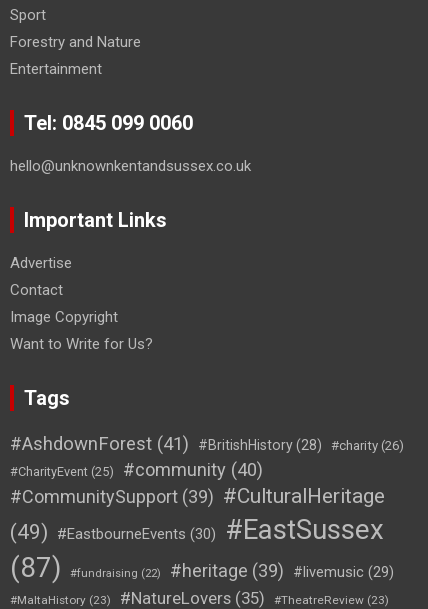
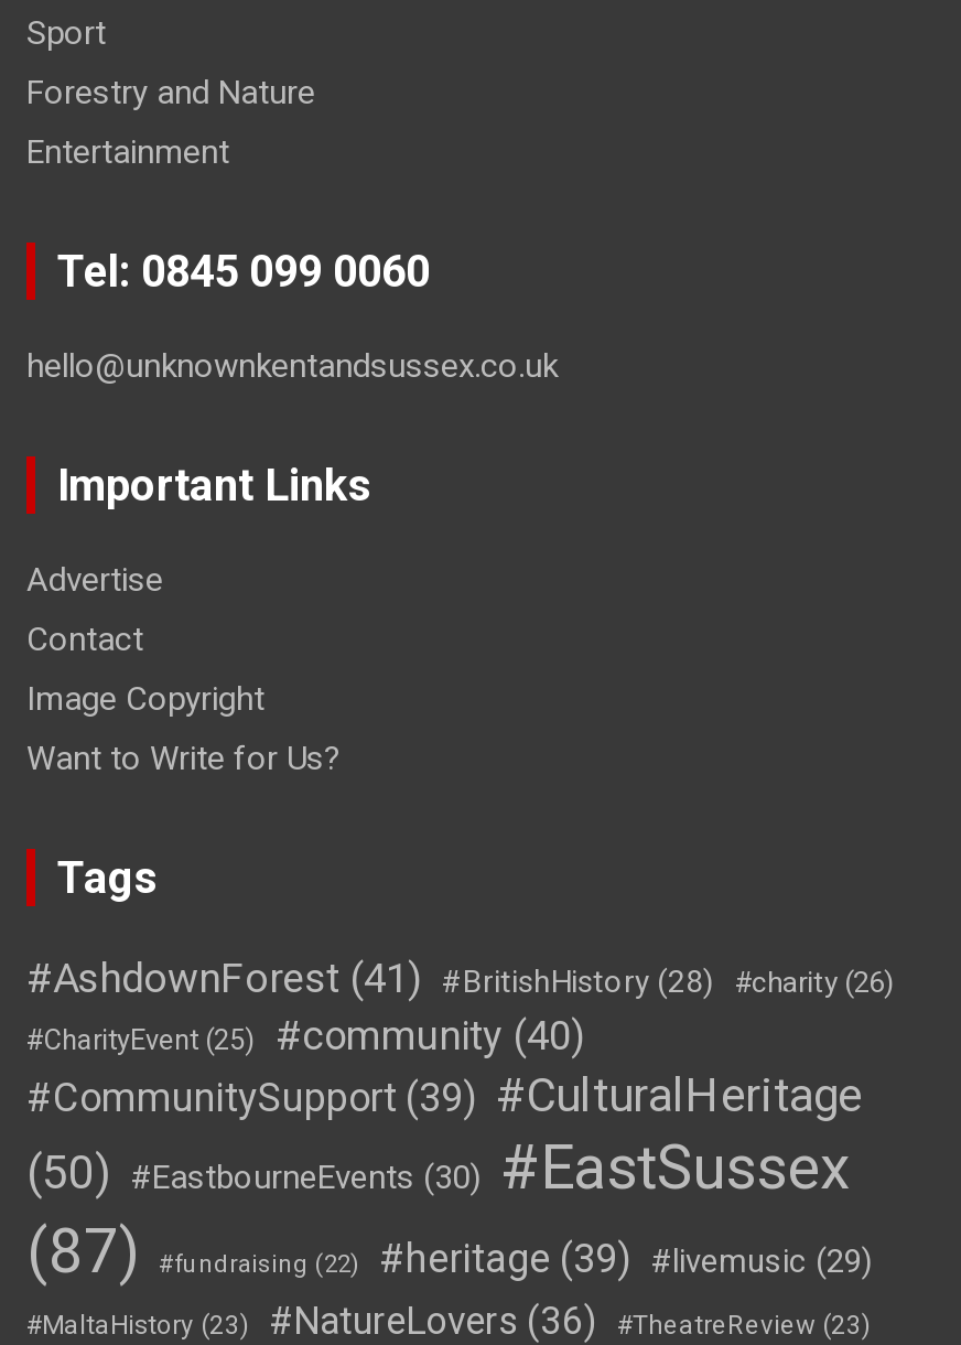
[10,513,384,546] (49) #EastbourneEvents (30) #EastSussex -> [26,1131,851,1203] (50) #EastbourneEvents (30) #EastSussex
[120,588,265,608] #NatureLovers (35) -> [269,1298,597,1342] #NatureLovers (36)

